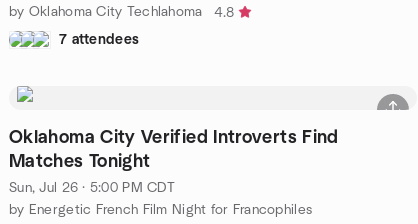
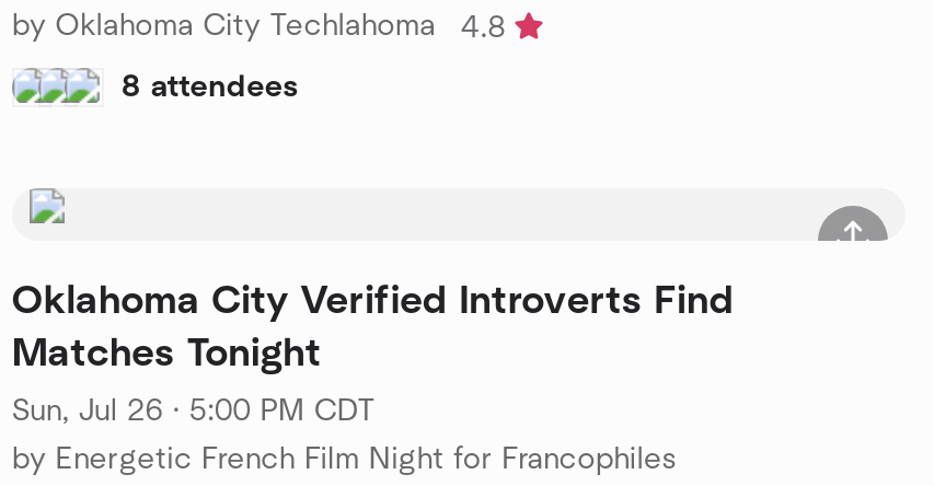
[59,32,139,46] 7 attendees -> [122,71,299,102] 8 attendees

